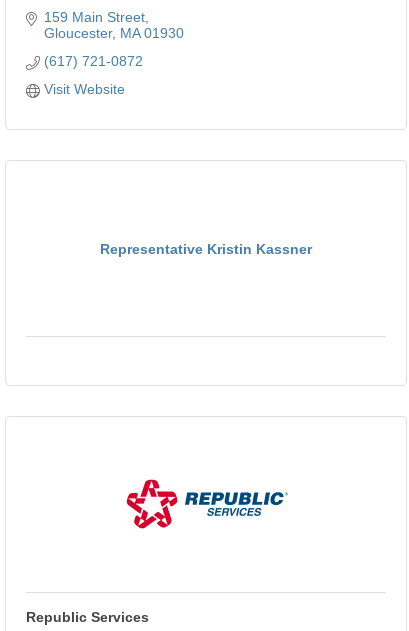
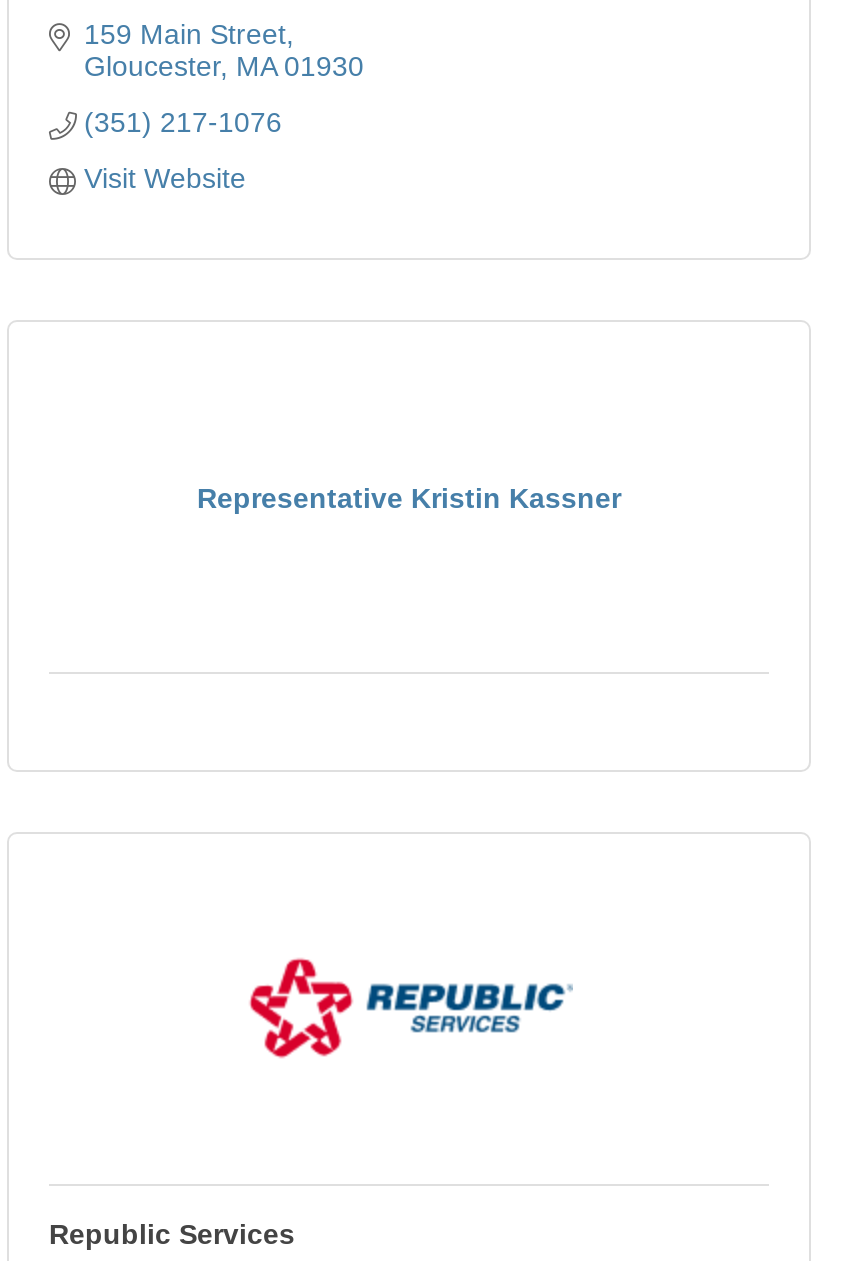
[43,53,142,69] (617) 721-0872 -> [84,106,282,138] (351) 217-1076

